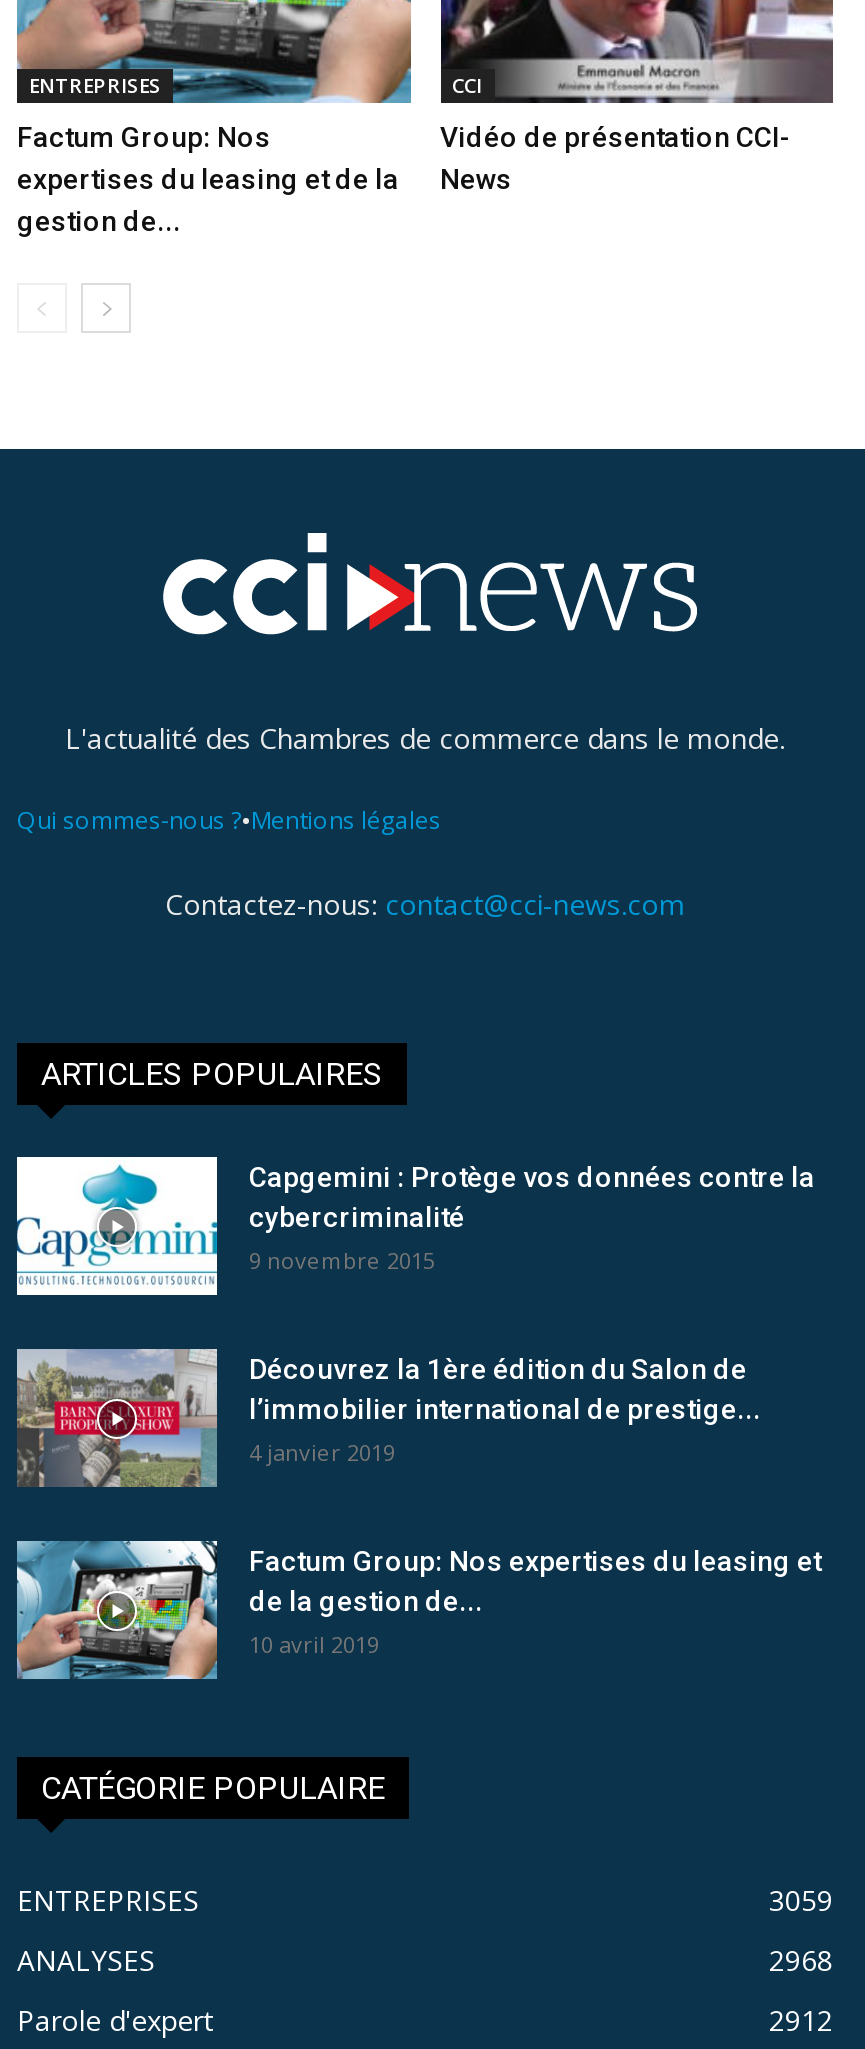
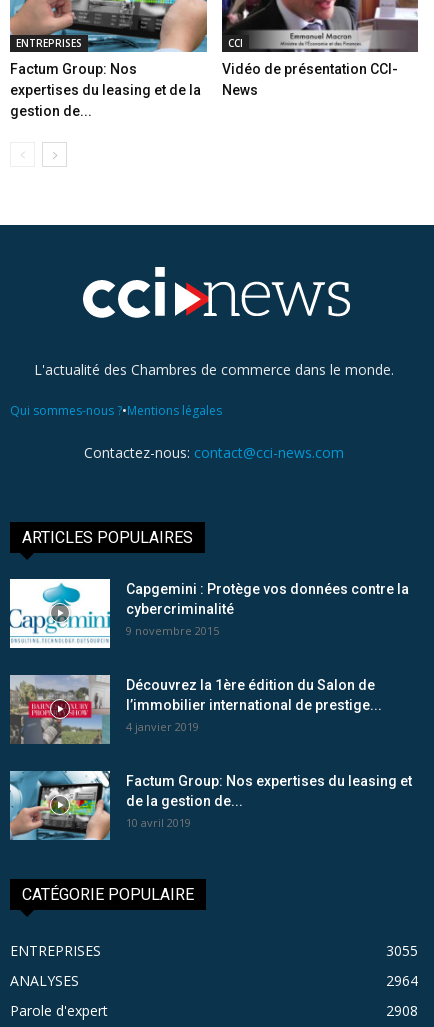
[769,1882,833,1920] 3059 -> [386,941,418,960] 3055
[769,1942,833,1980] 2968 -> [386,971,418,990] 2964
[769,2002,833,2040] 2912 -> [386,1001,418,1020] 2908

